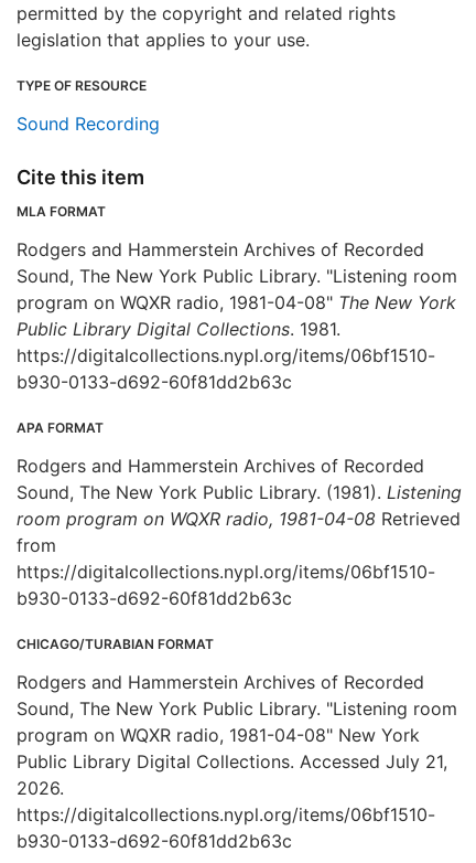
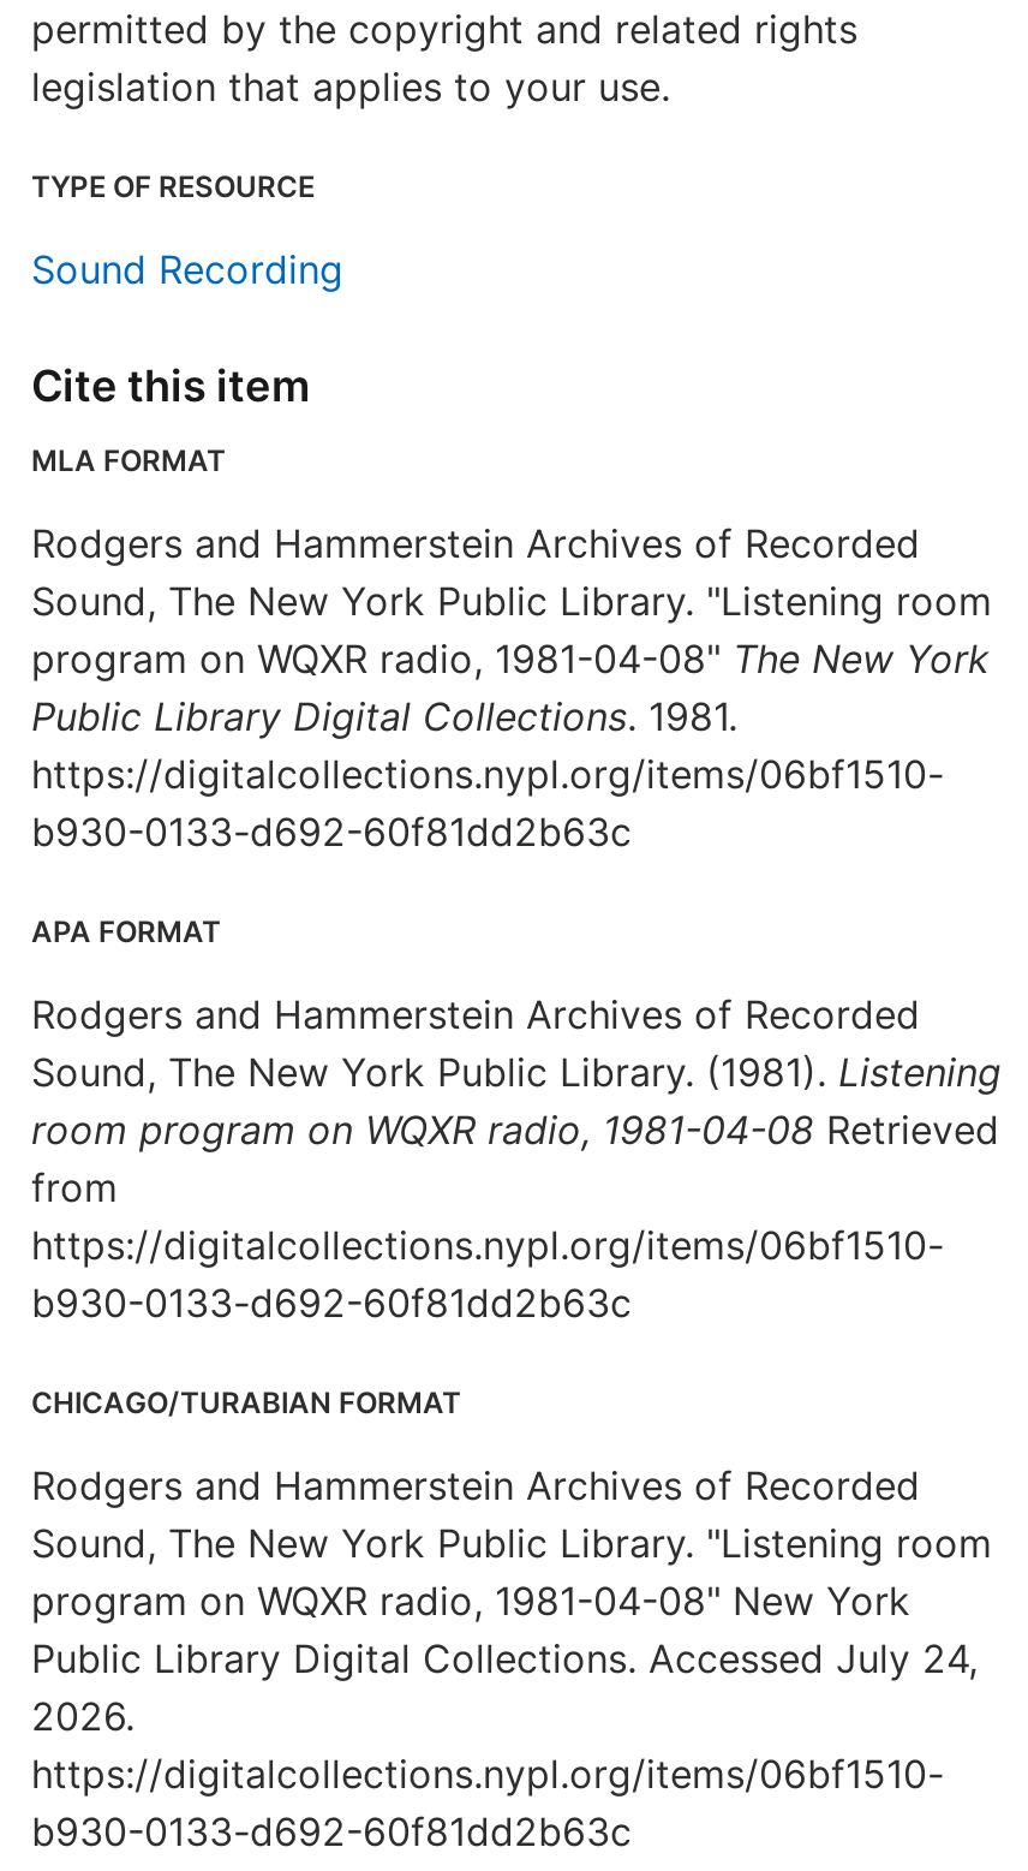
[17,750,447,773] Public Library Digital Collections. Accessed July 21, -> [31,1634,978,1682] Public Library Digital Collections. Accessed July 24,

